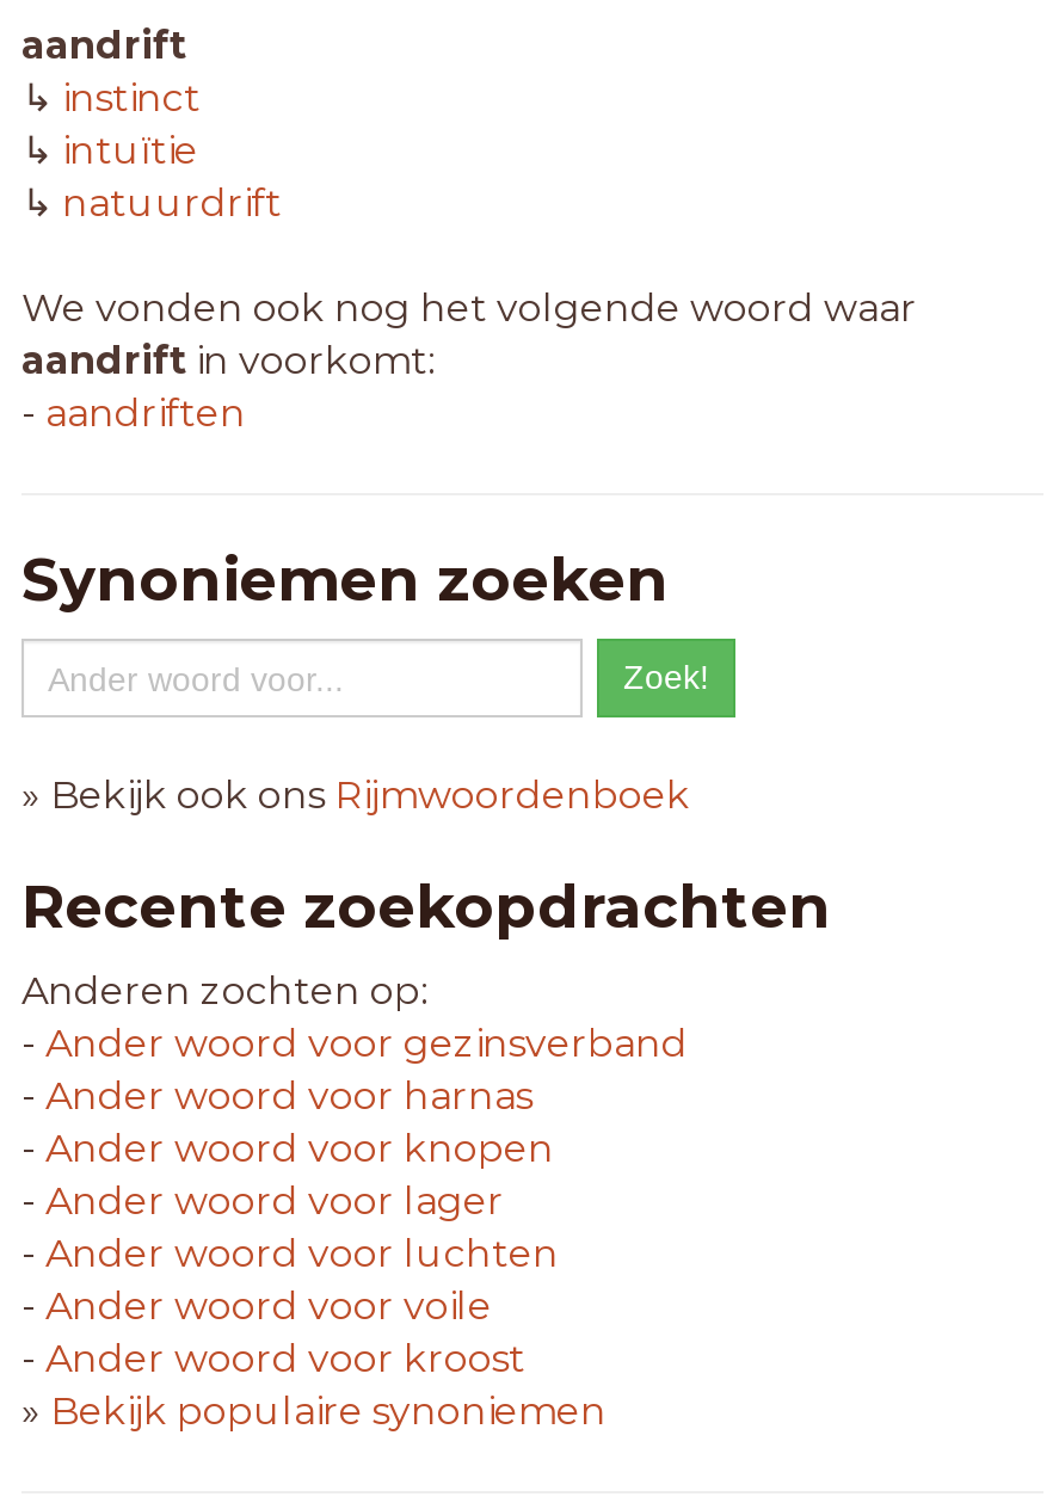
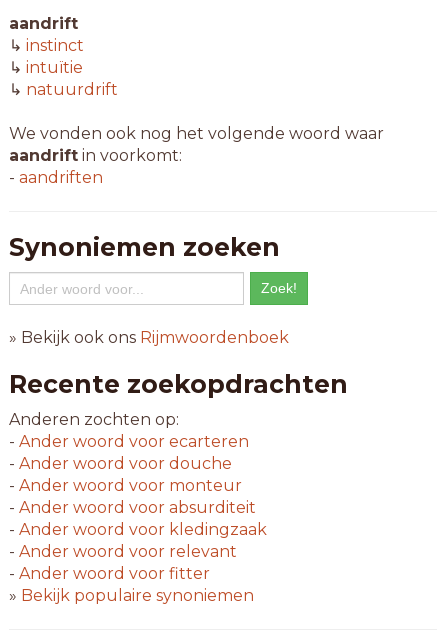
[21,1021,688,1066] - Ander woord voor gezinsverband -> [9,432,249,451] - Ander woord voor ecarteren
[21,1073,532,1119] - Ander woord voor harnas -> [9,454,232,473] - Ander woord voor douche
[21,1126,554,1171] - Ander woord voor knopen -> [9,476,242,495] - Ander woord voor monteur
[21,1178,504,1224] - Ander woord voor lager -> [9,498,256,517] - Ander woord voor absurditeit
[21,1231,559,1276] - Ander woord voor luchten -> [9,520,267,539] - Ander woord voor kledingzaak
[21,1283,492,1329] - Ander woord voor voile -> [9,542,237,561] - Ander woord voor relevant
[21,1336,525,1381] - Ander woord voor kroost -> [9,564,210,583] - Ander woord voor fitter

